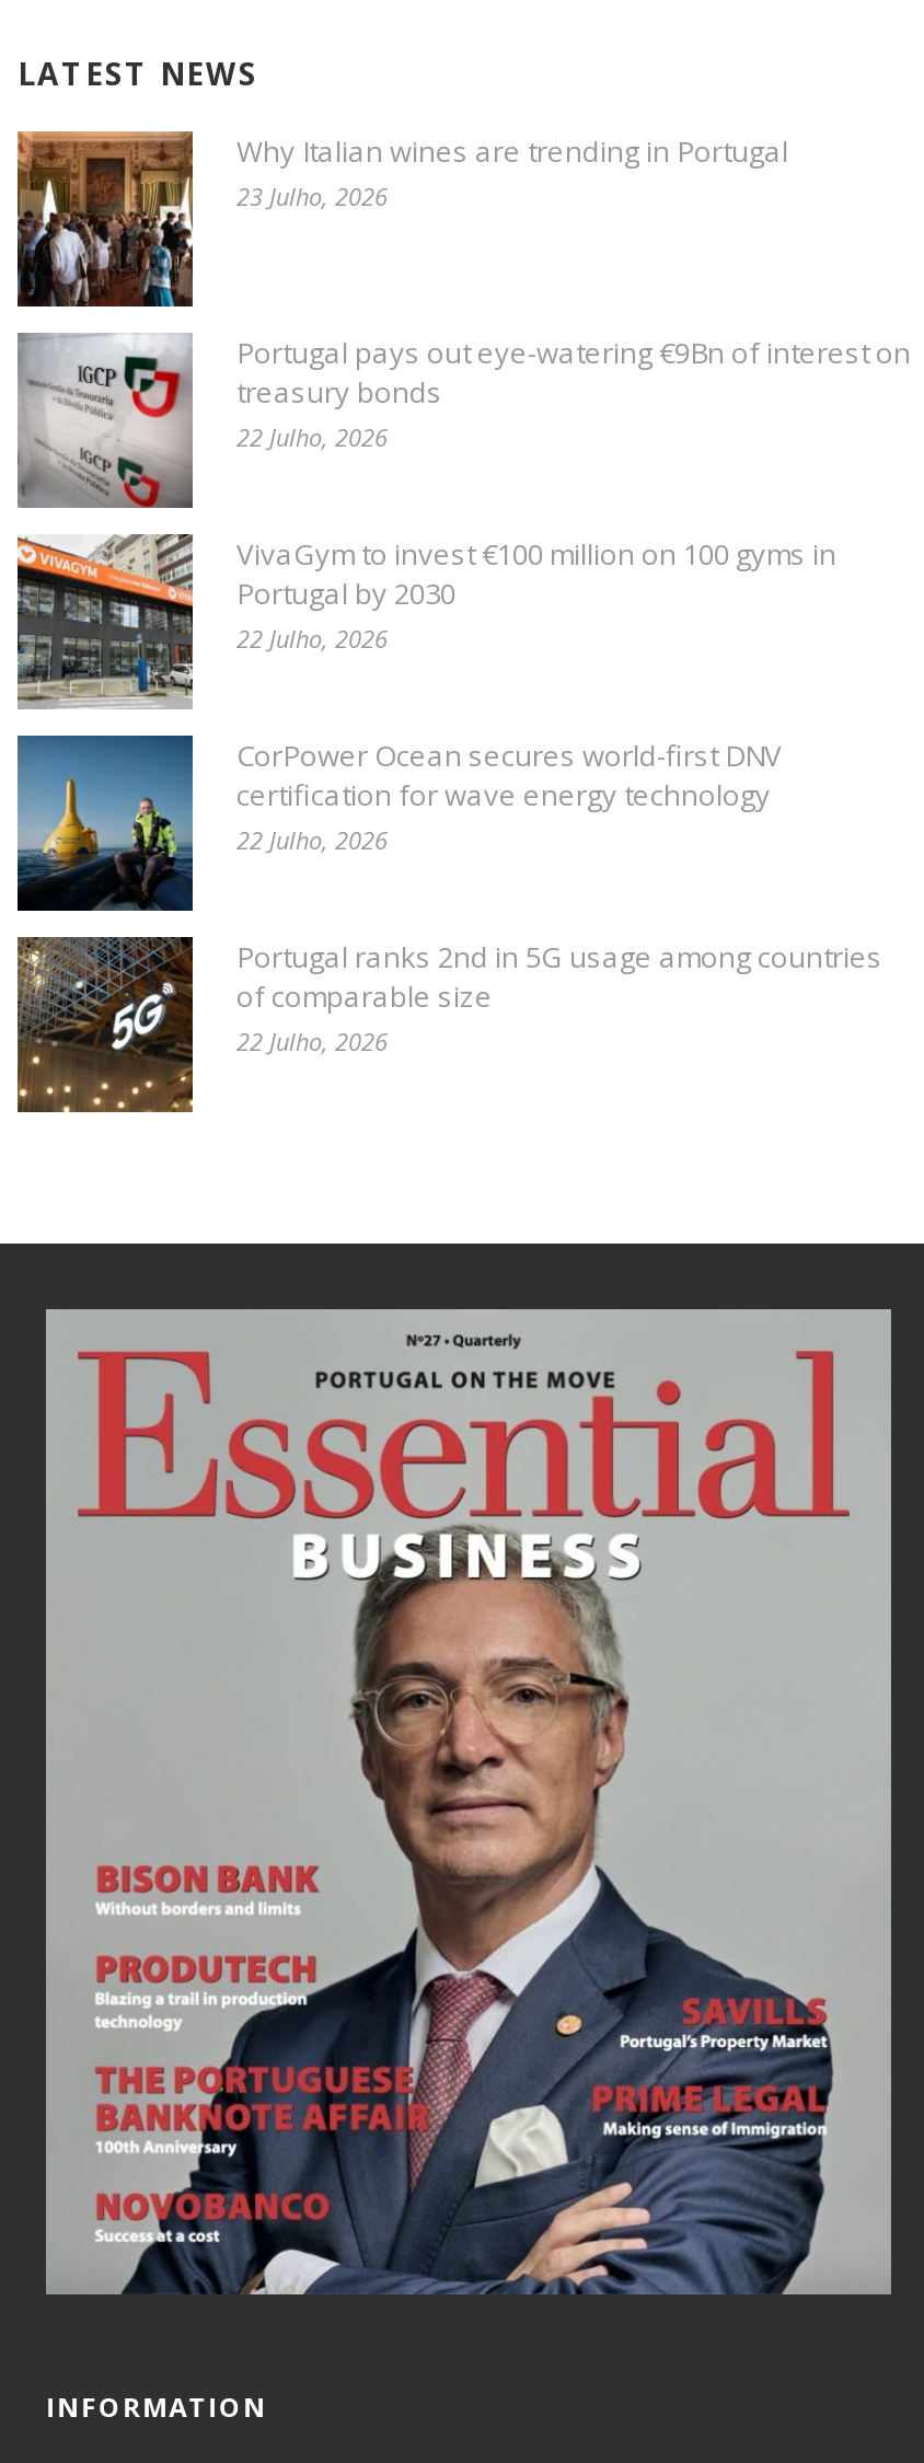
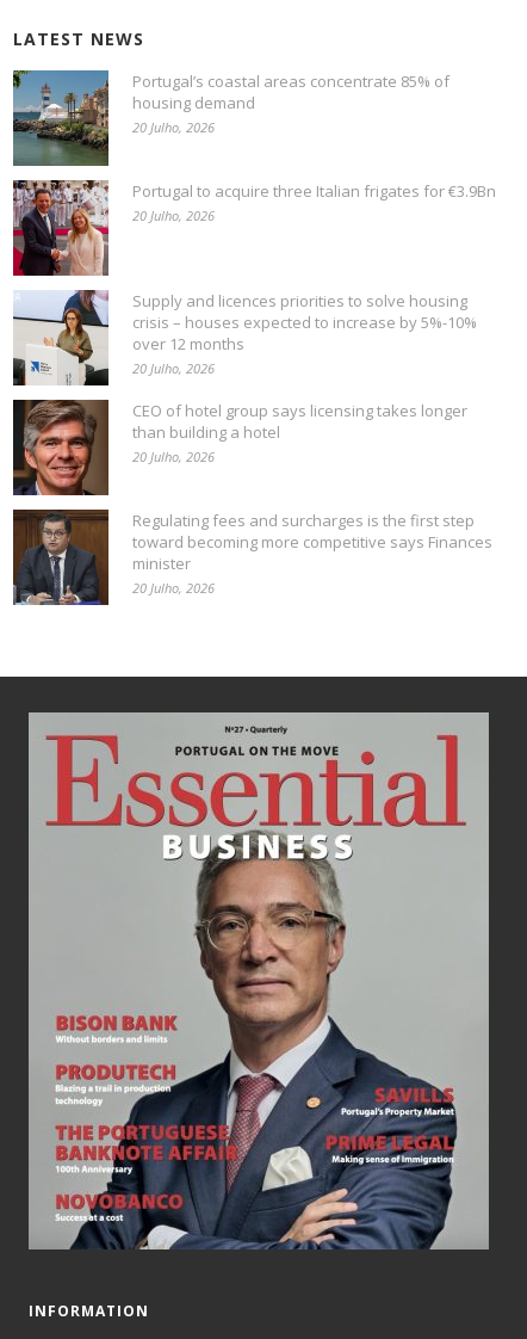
[15,129,788,309] [image] | Why Italian wines are trending in Portugal | 23 Julho, 2026 -> [12,69,449,167] [image] | Portugal’s coastal areas concentrate 85% of | housing demand | 20 Julho, 2026
[15,333,911,510] [image] | Portugal pays out eye-watering €9Bn of interest on | treasury bonds | 22 Julho, 2026 -> [12,179,496,277] [image] | Portugal to acquire three Italian frigates for €3.9Bn | 20 Julho, 2026
[15,532,836,709] [image] | VivaGym to invest €100 million on 100 gyms in | Portugal by 2030 | 22 Julho, 2026 -> [13,290,477,387] [image] | Supply and licences priorities to solve housing | crisis – houses expected to increase by 5%-10% | over 12 months | 20 Julho, 2026
[15,733,782,913] [image] | CorPower Ocean secures world-first DNV | certification for wave energy technology | 22 Julho, 2026 -> [12,399,467,496] [image] | CEO of hotel group says licensing takes longer | than building a hotel | 20 Julho, 2026
[18,935,882,1114] [image] | Portugal ranks 2nd in 5G usage among countries | of comparable size | 22 Julho, 2026 -> [13,510,492,606] [image] | Regulating fees and surcharges is the first step | toward becoming more competitive says Finances | minister | 20 Julho, 2026

